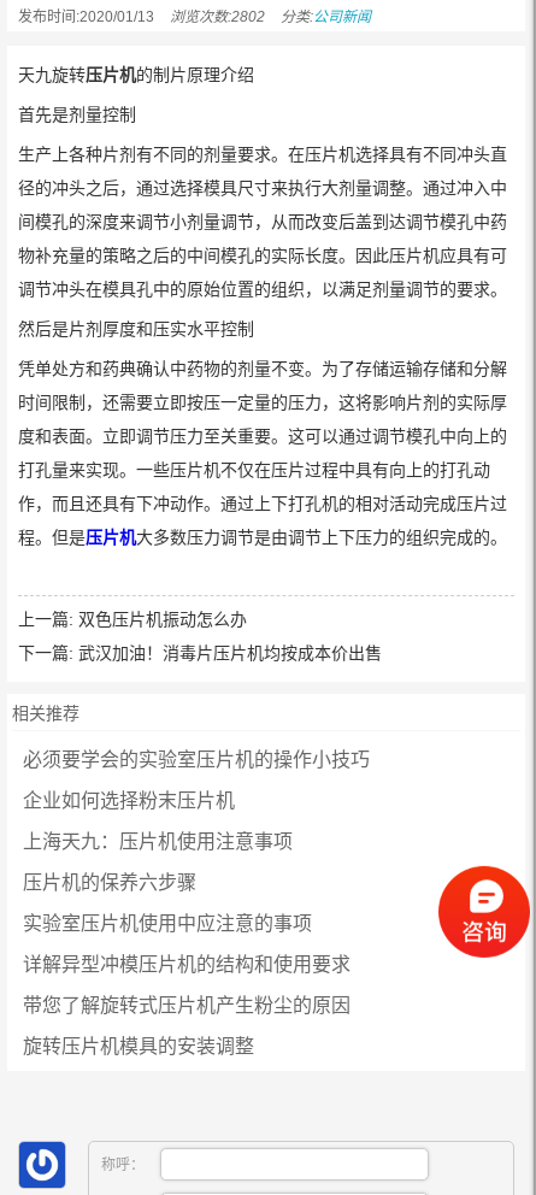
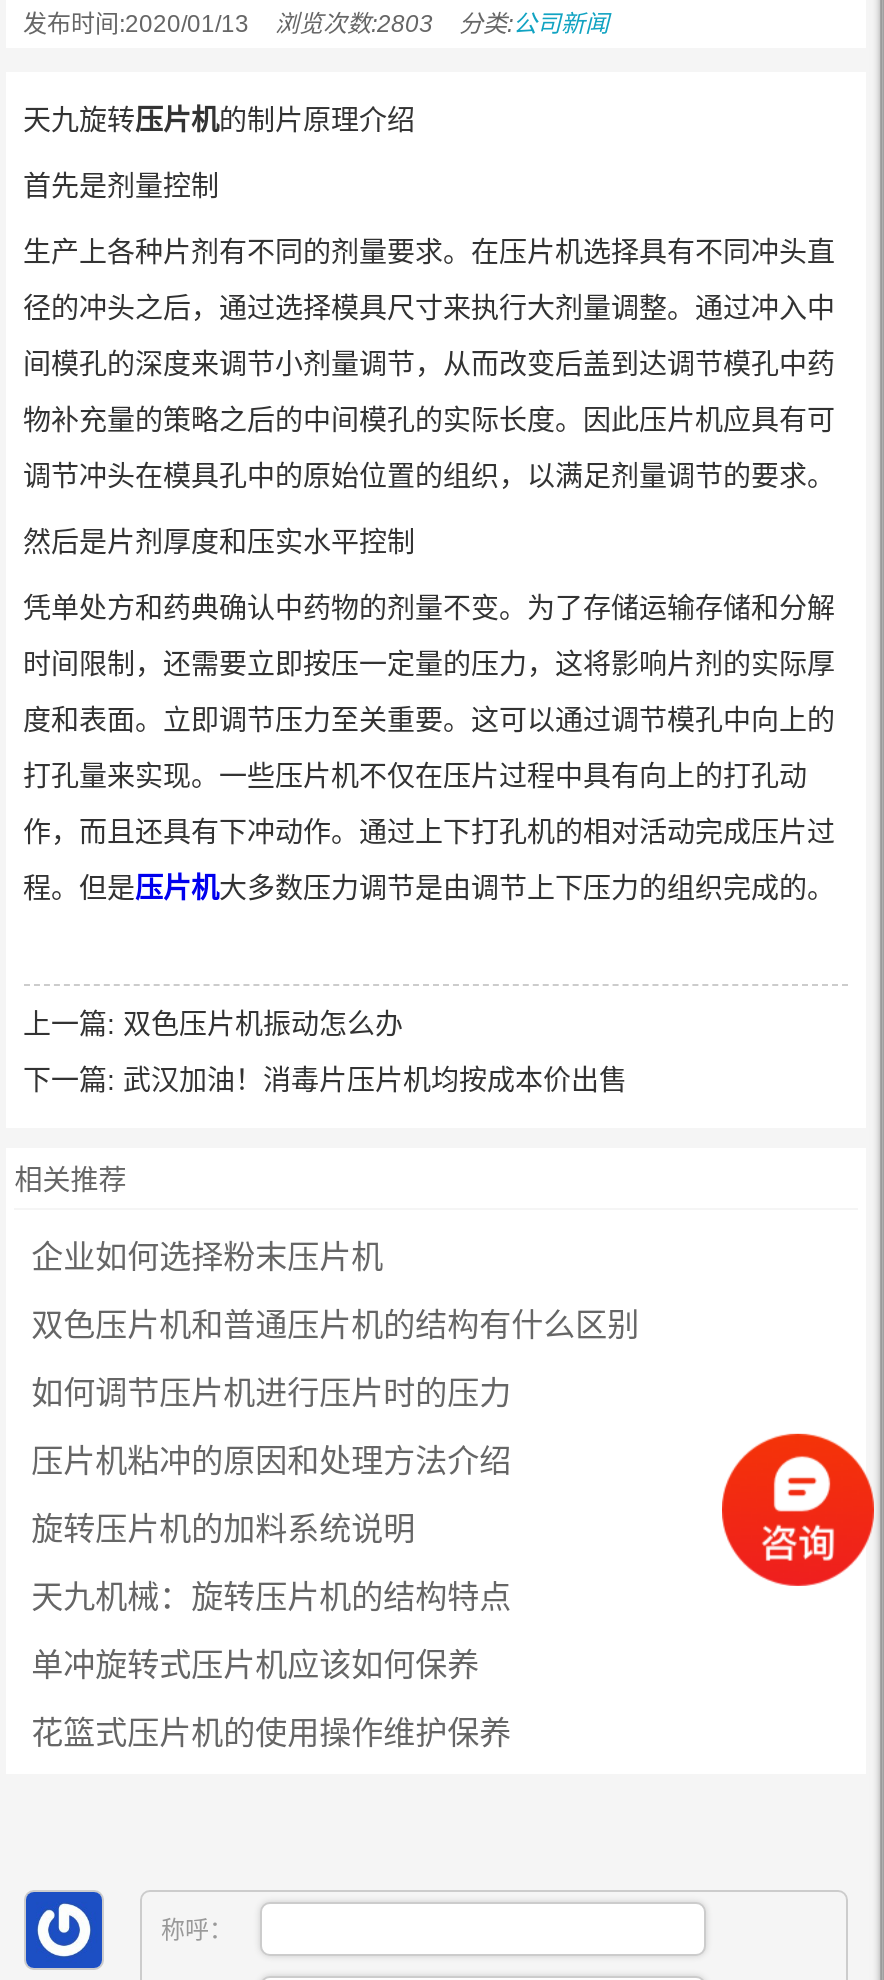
[17,8,370,25] 发布时间:2020/01/13 浏览次数:2802 分类:公司新闻 -> [23,10,609,38] 发布时间:2020/01/13 浏览次数:2803 分类:公司新闻
[23,749,369,770] 必须要学会的实验室压片机的操作小技巧 -> none
moved [23,790,235,811] -> [31,1240,383,1274]: 企业如何选择粉末压片机
[23,831,350,1056] 上海天九：压片机使用注意事项 | 压片机的保养六步骤 | 实验室压片机使用中应注意的事项 | 详解异型冲模压片机的结构和使用要求 | 带您了解旋转式压片机产生粉尘的原因 | 旋转压片机模具的安装调整 -> [31,1308,639,1750] 双色压片机和普通压片机的结构有什么区别 | 如何调节压片机进行压片时的压力 | 压片机粘冲的原因和处理方法介绍 | 旋转压片机的加料系统说明 | 天九机械：旋转压片机的结构特点 | 单冲旋转式压片机应该如何保养 | 花篮式压片机的使用操作维护保养

